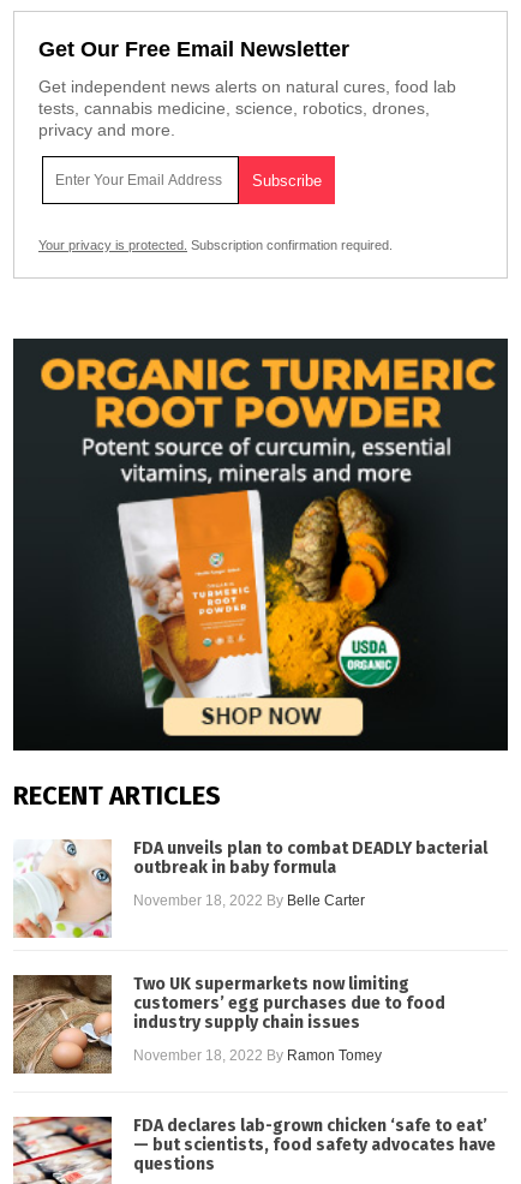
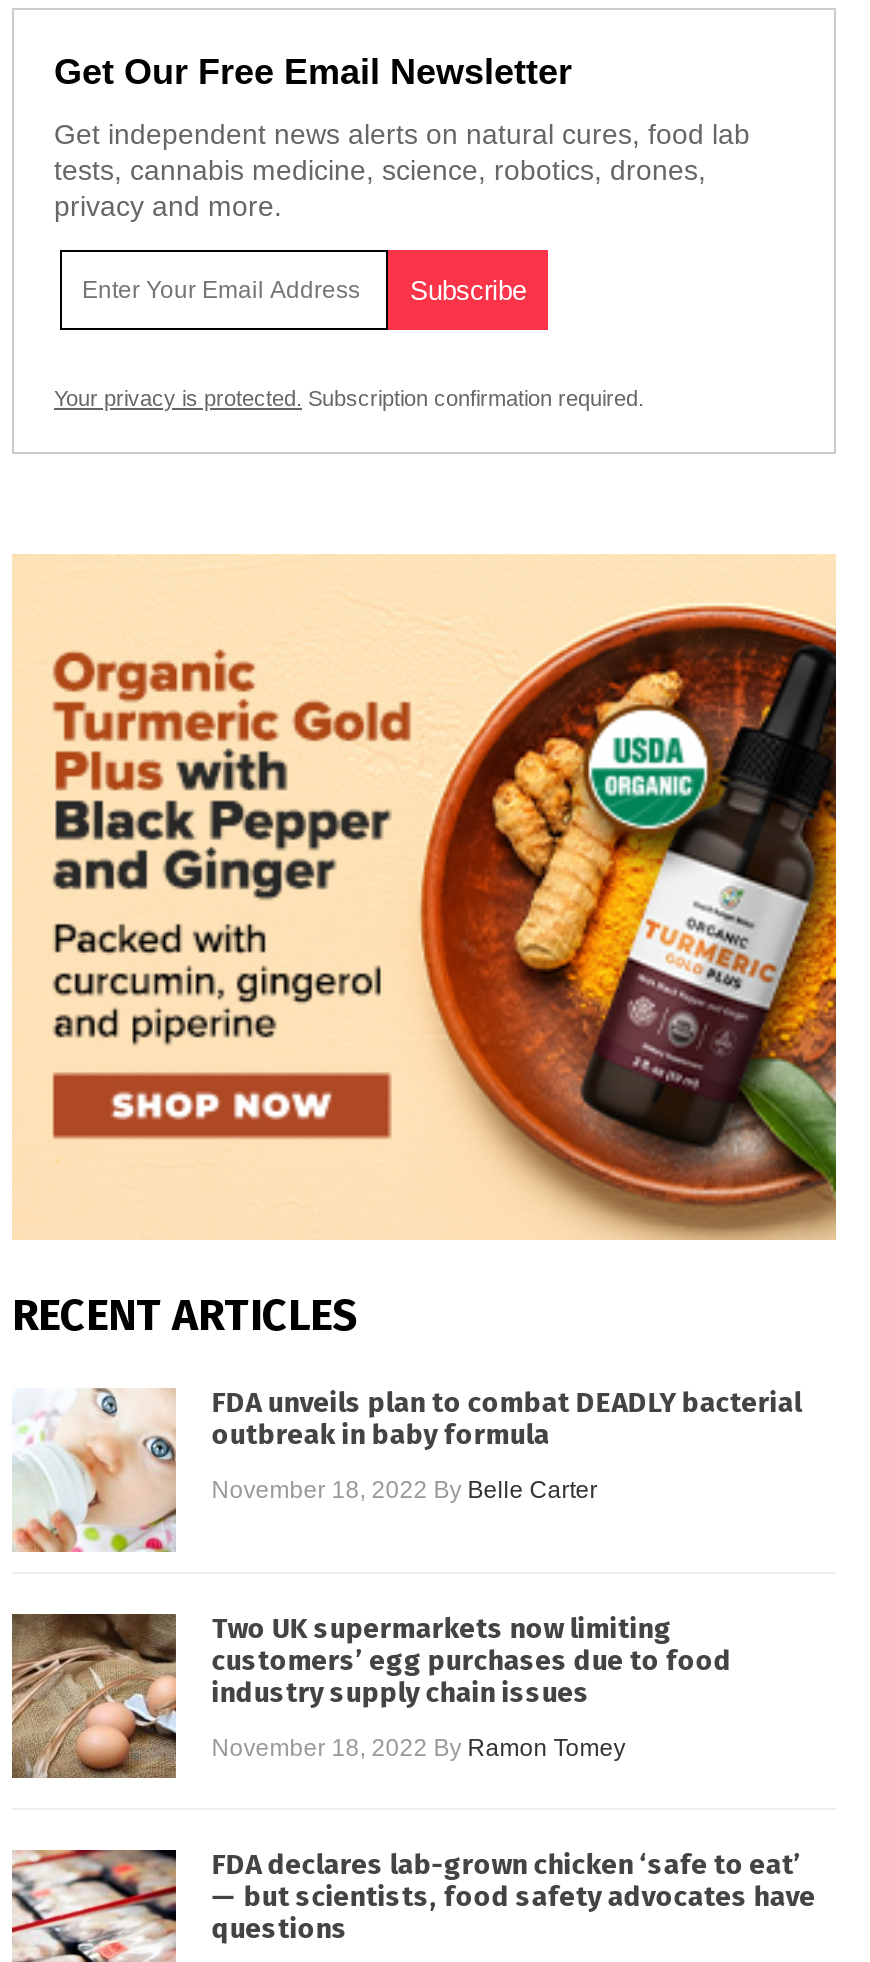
[12,337,509,752] [image] -> [12,554,838,1240] [image]

